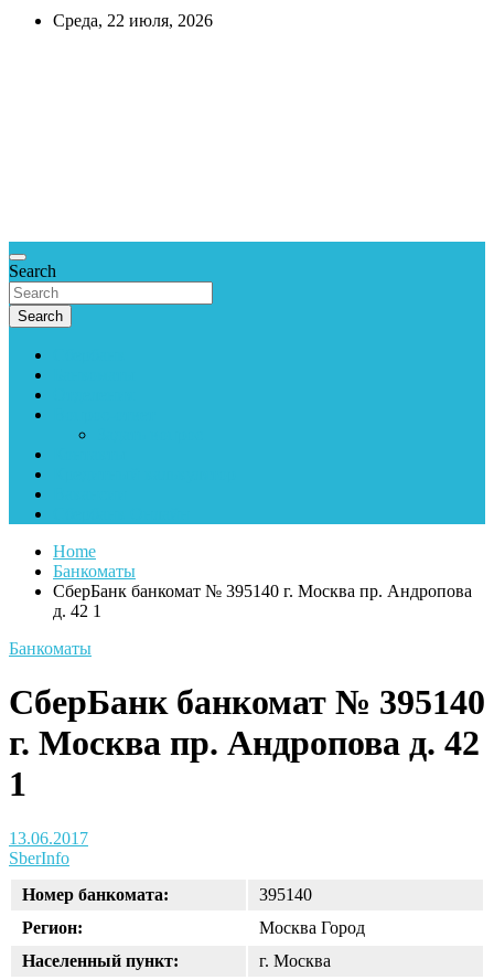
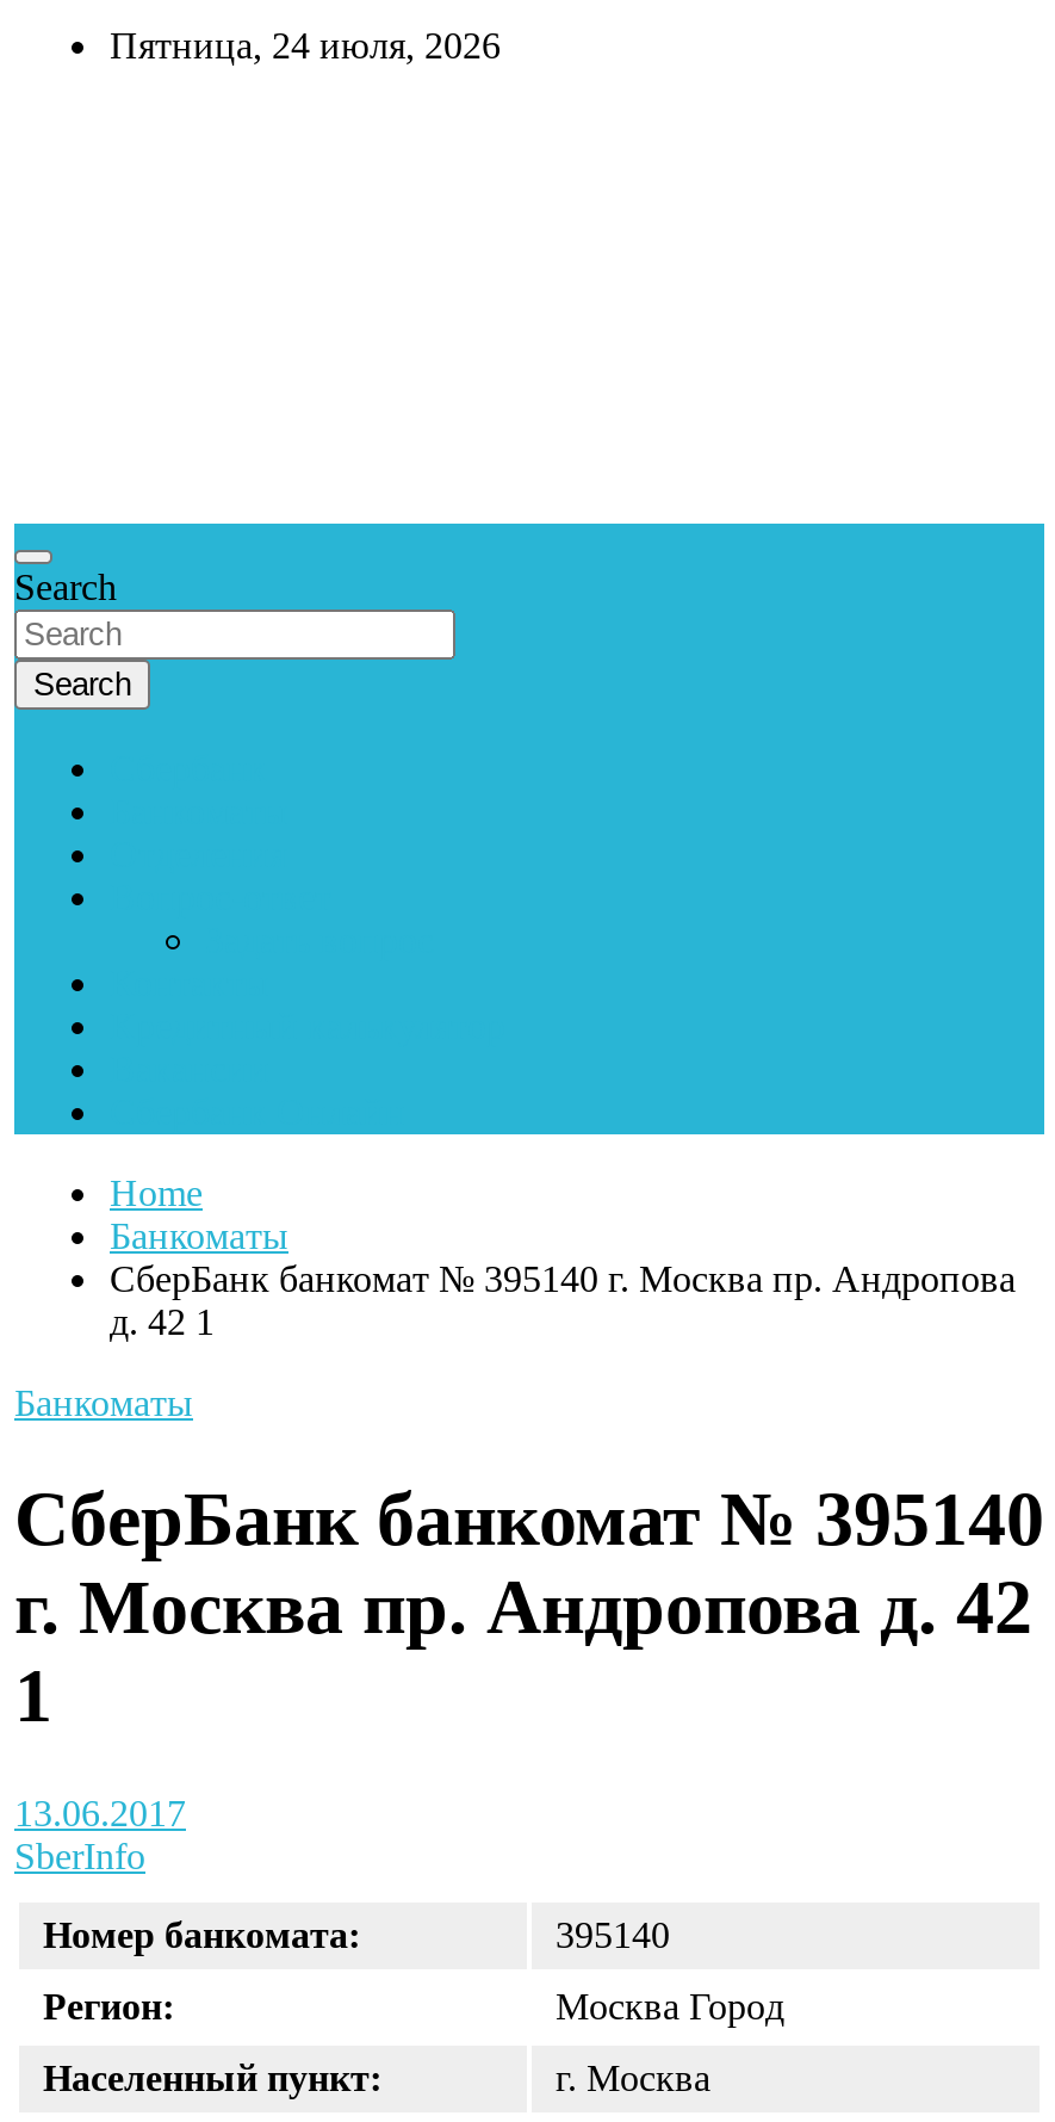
[53,11,213,30] Среда, 22 июля, 2026 -> [110,25,501,66] Пятница, 24 июля, 2026

